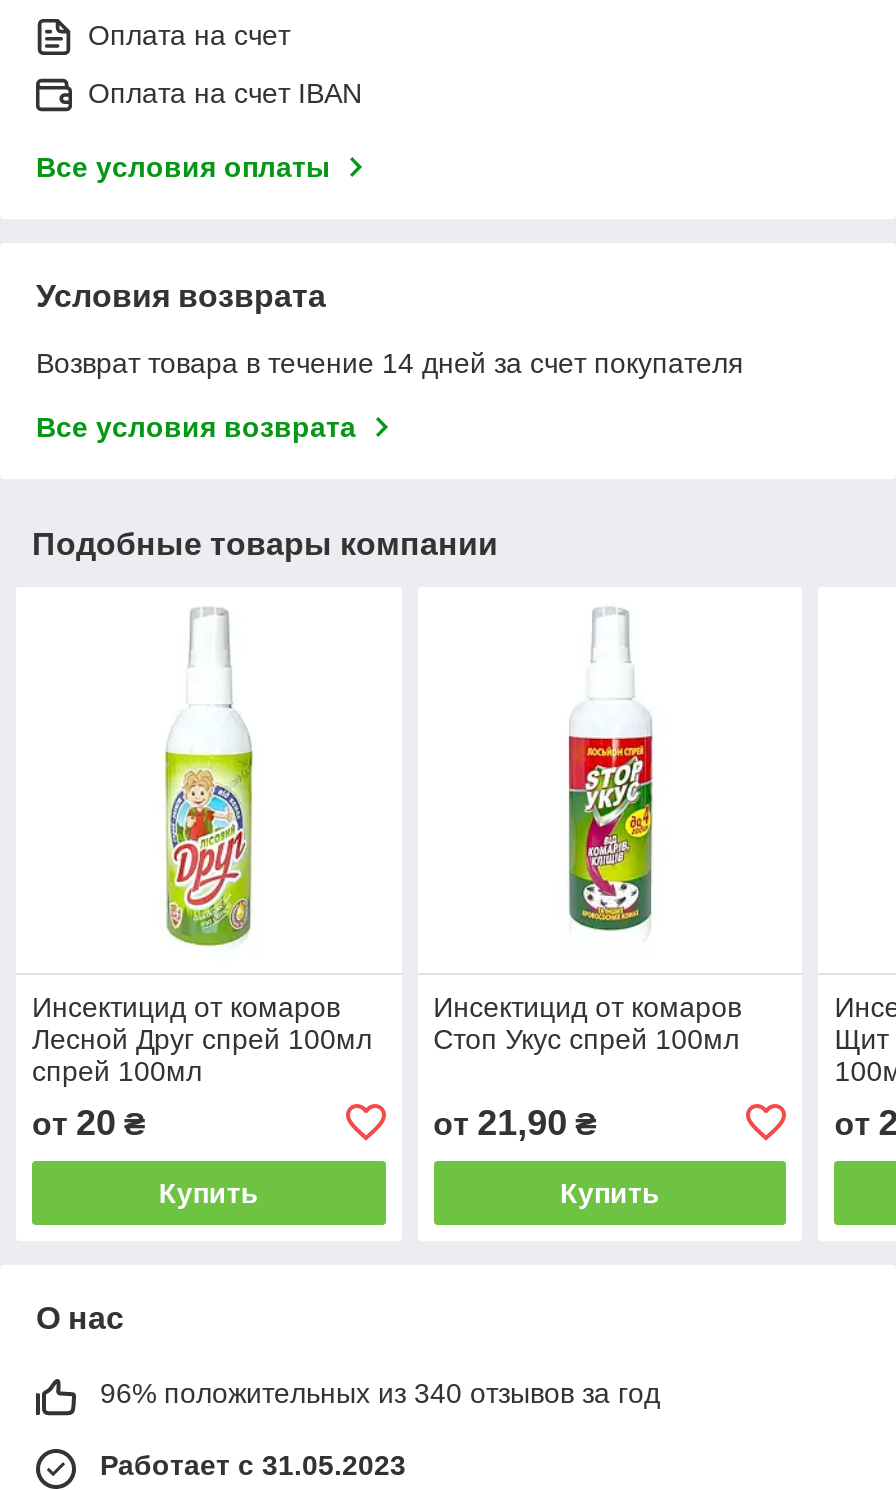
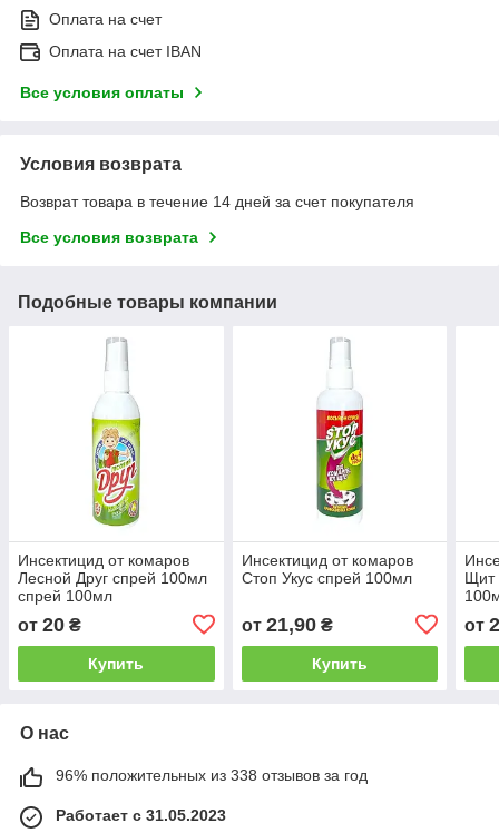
[100,1377,660,1409] 96% положительных из 340 отзывов за год -> [56,766,368,784] 96% положительных из 338 отзывов за год

